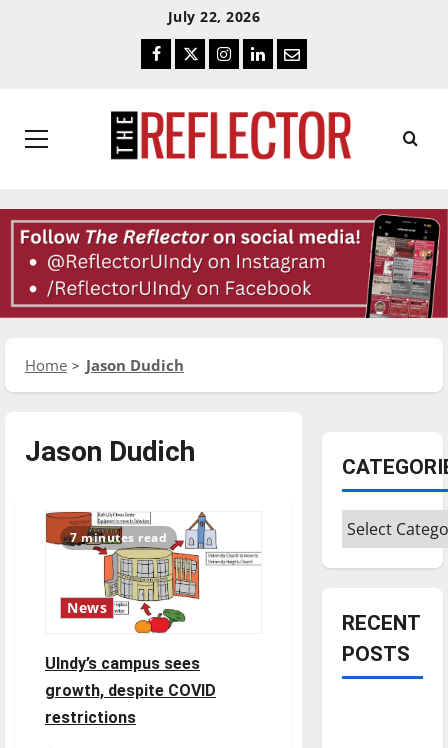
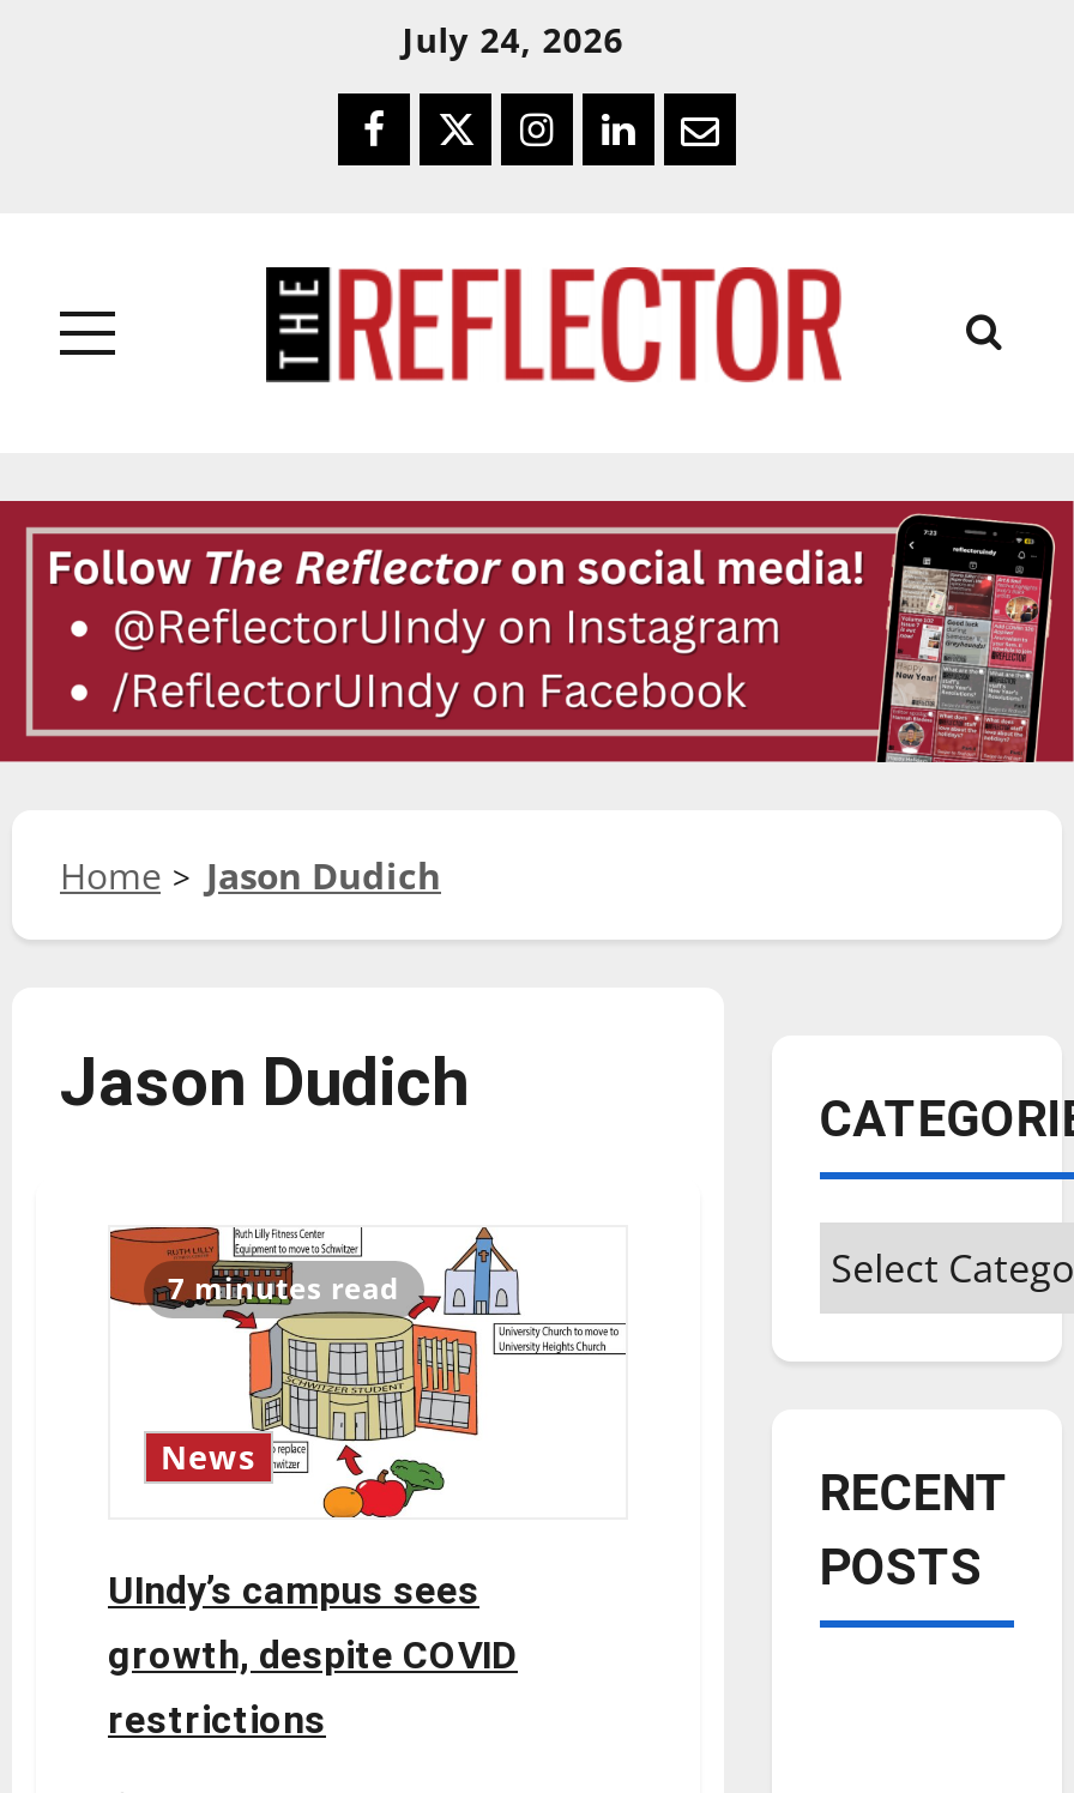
[168,7,260,26] July 22, 2026 -> [402,17,624,62] July 24, 2026

